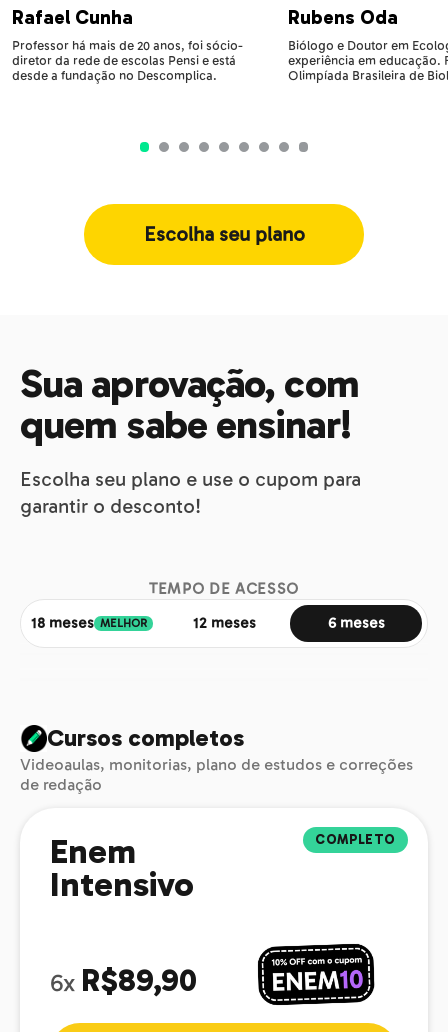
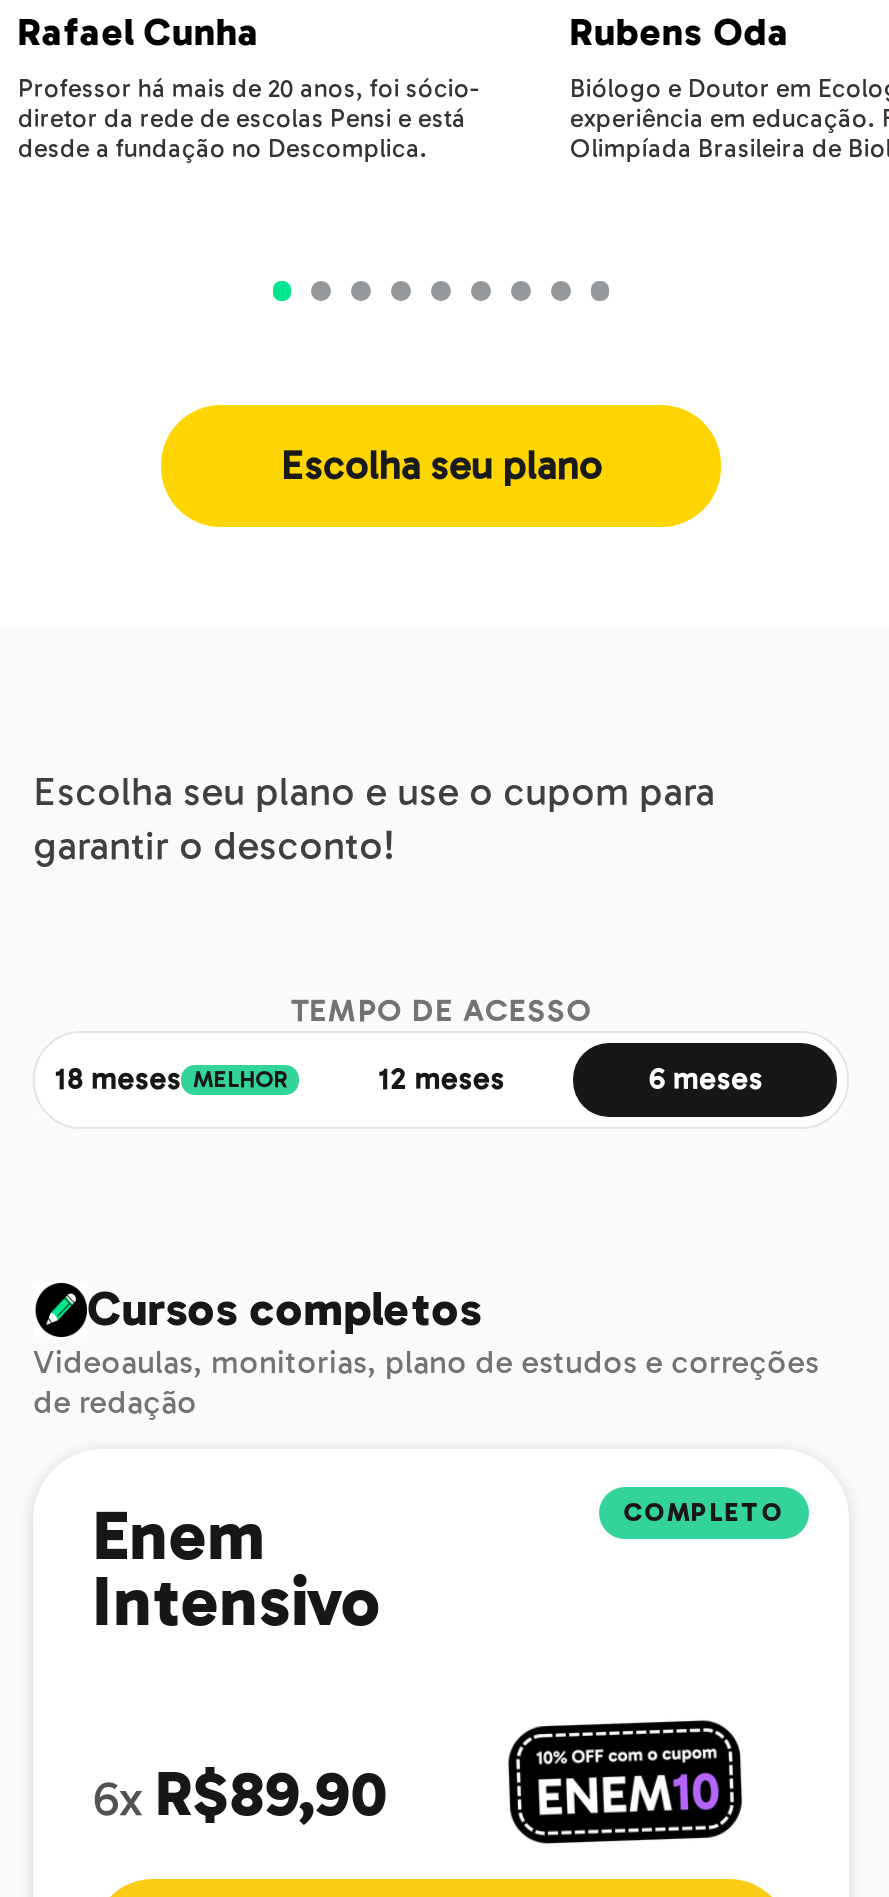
[20,361,359,449] Sua aprovação, com | quem sabe ensinar! -> none

